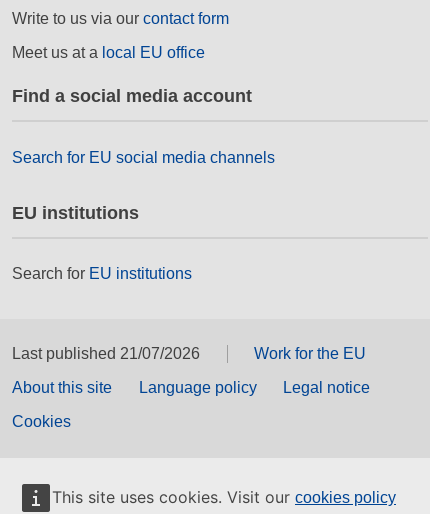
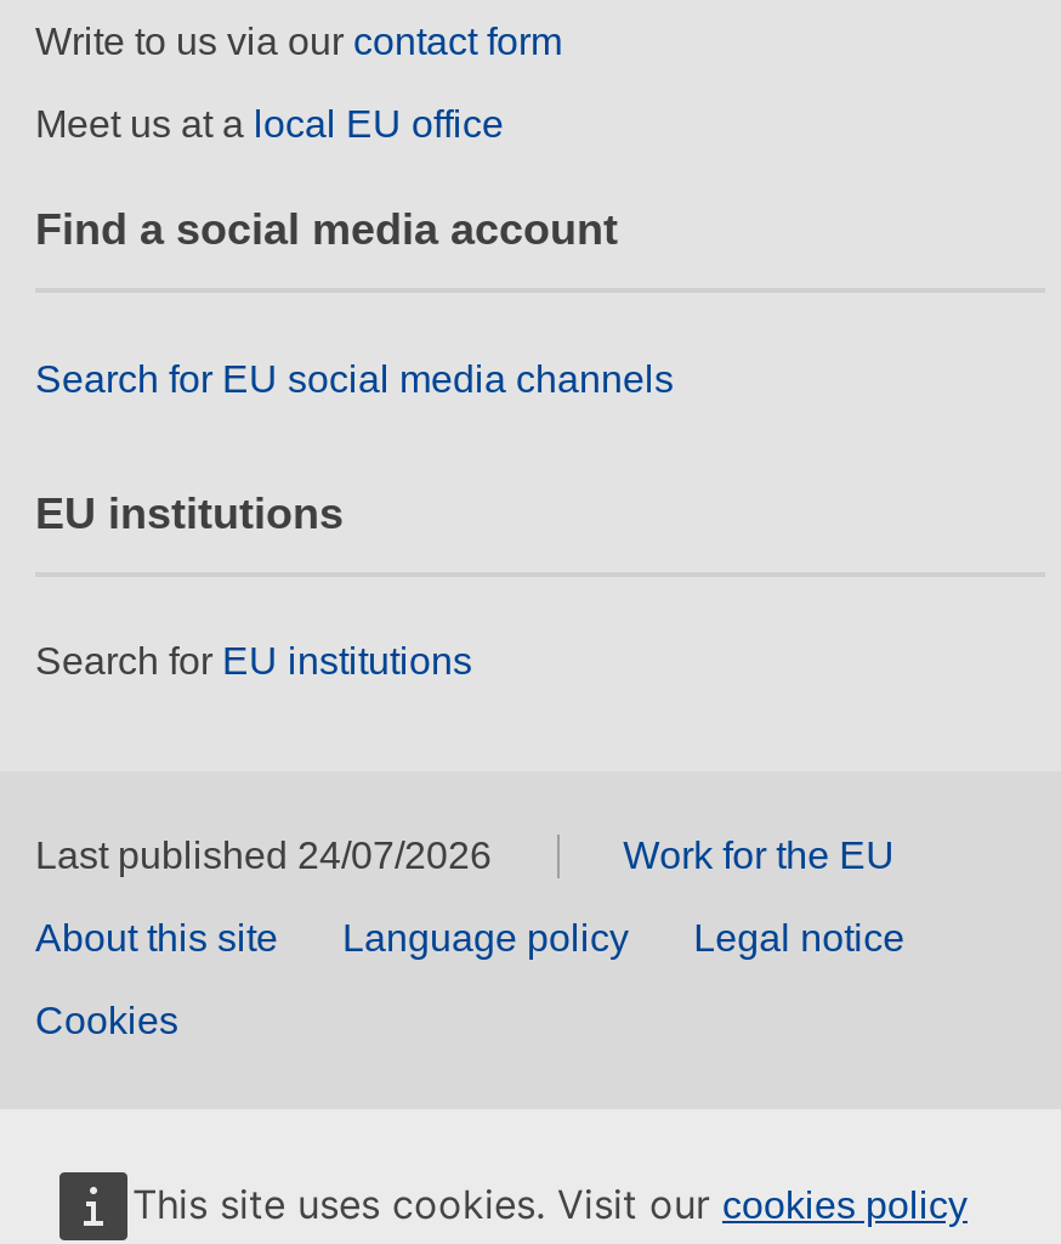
[12,345,200,362] Last published 21/07/2026 -> [35,836,492,877] Last published 24/07/2026

